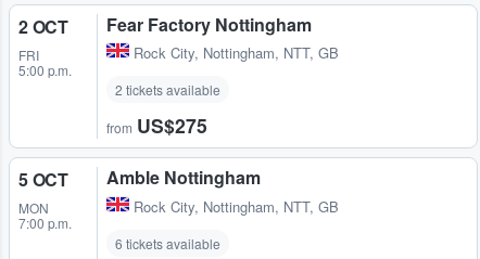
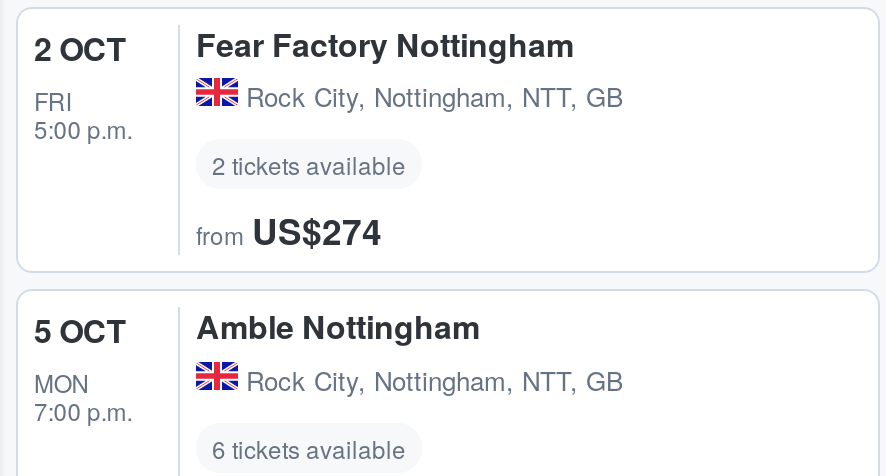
[106,112,207,139] from US$275 -> [196,206,382,256] from US$274

